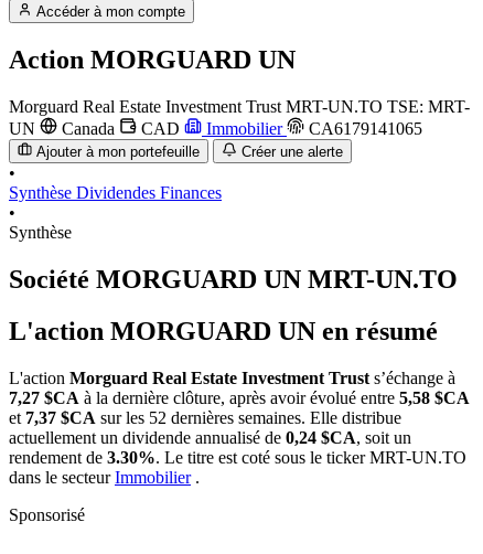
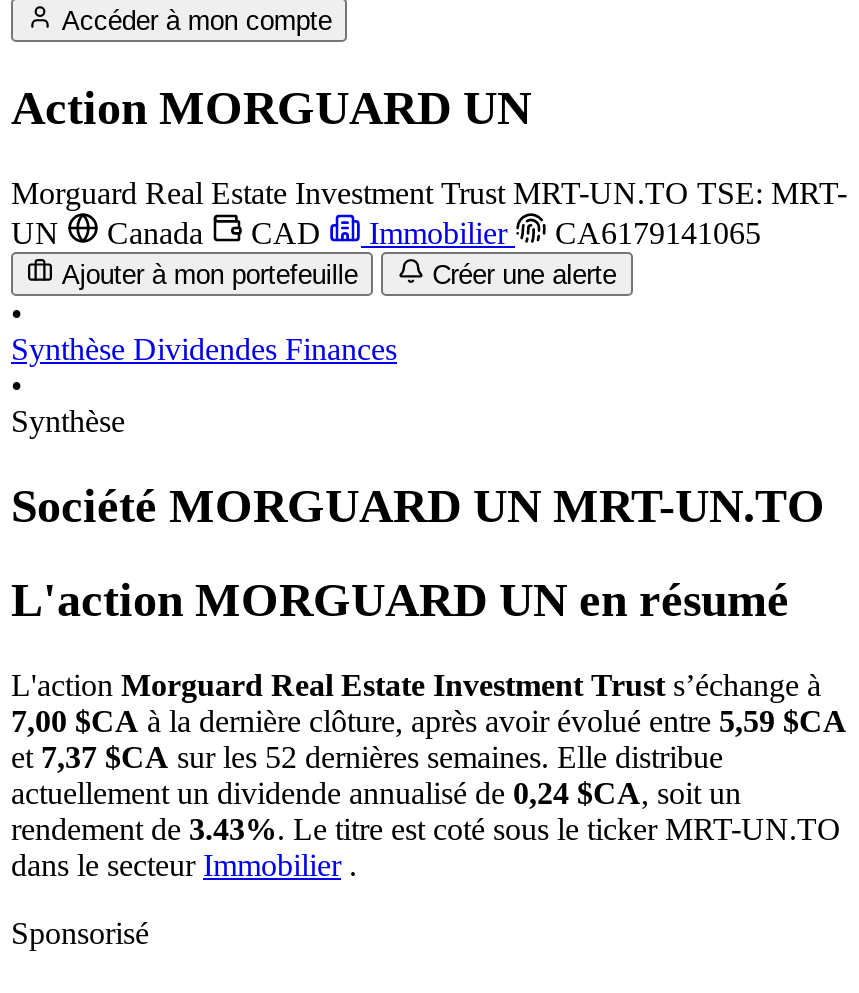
[9,388,470,407] 7,27 $CA à la dernière clôture, après avoir évolué entre 5,58 $CA -> [11,704,847,738] 7,00 $CA à la dernière clôture, après avoir évolué entre 5,59 $CA
[9,448,466,467] rendement de 3.30%. Le titre est coté sous le ticker MRT-UN.TO -> [11,812,841,846] rendement de 3.43%. Le titre est coté sous le ticker MRT-UN.TO

